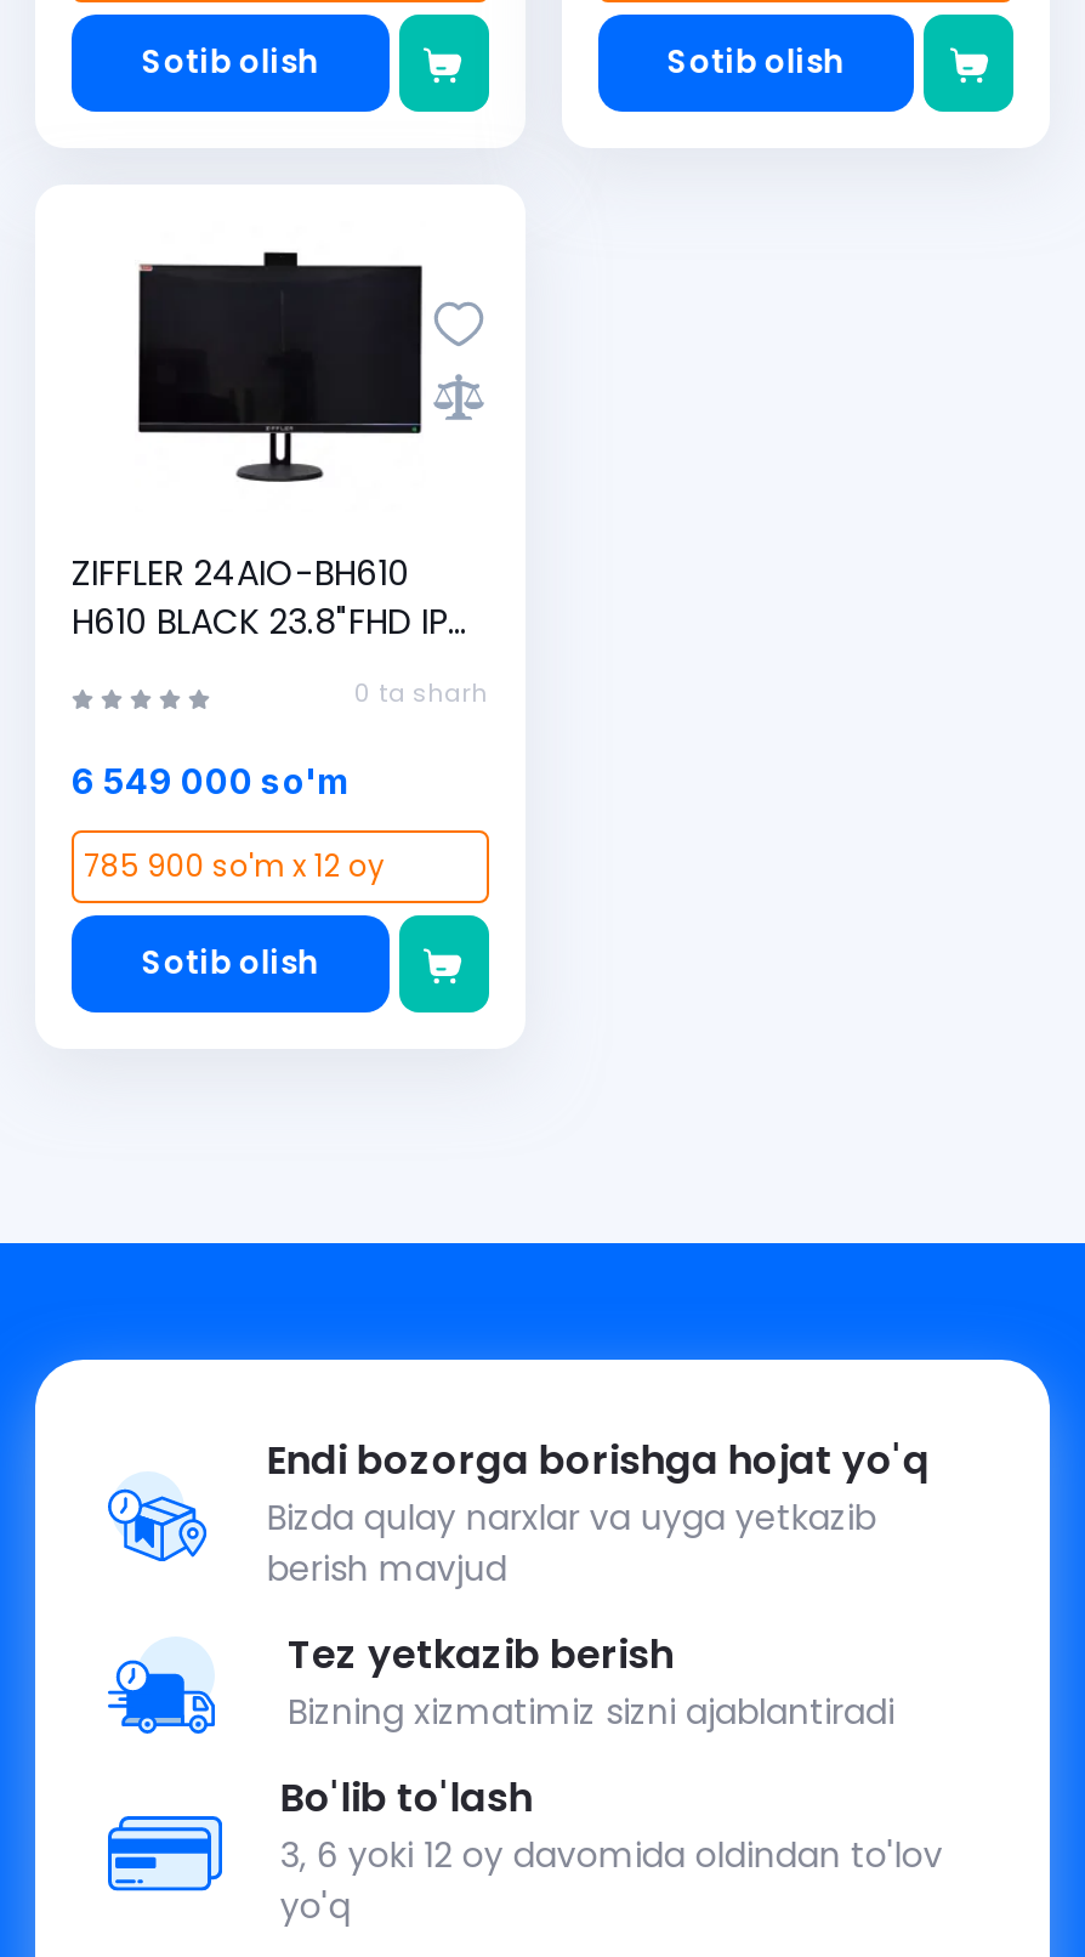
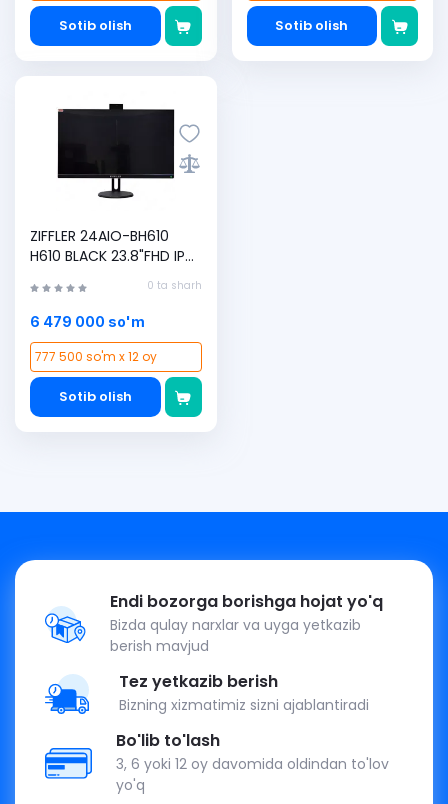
[72,760,351,801] 6 549 000 so'm -> [30,313,145,330] 6 479 000 so'm
[84,845,385,886] 785 900 so'm x 12 oy -> [35,348,157,365] 777 500 so'm x 12 oy

